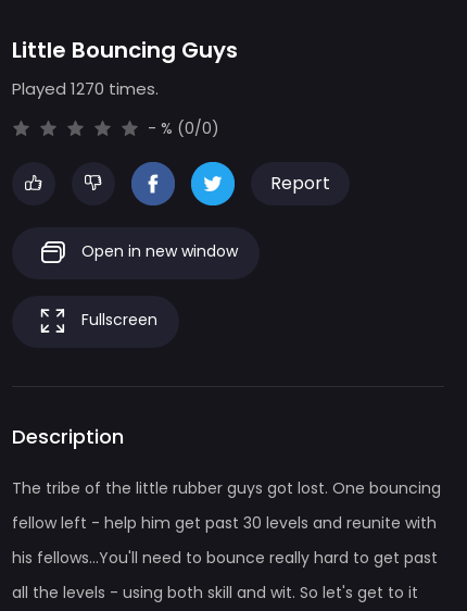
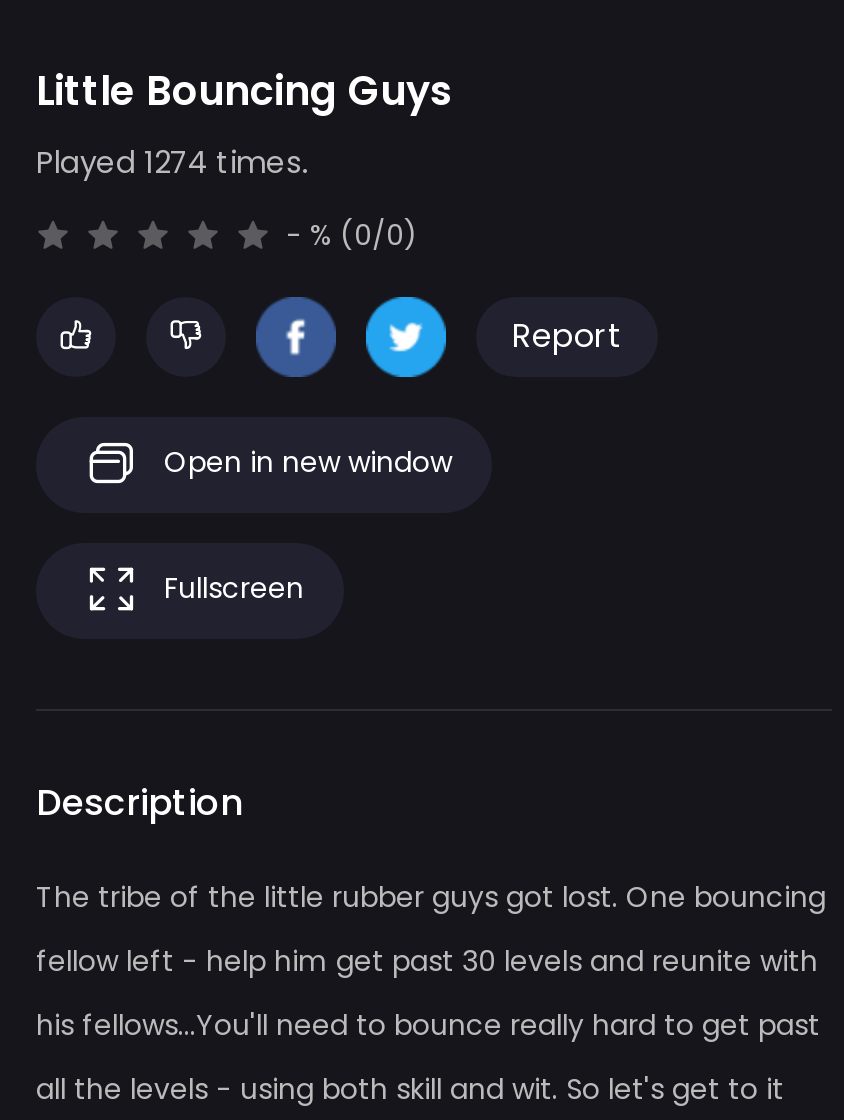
[12,77,159,100] Played 1270 times. -> [36,141,308,183] Played 1274 times.

